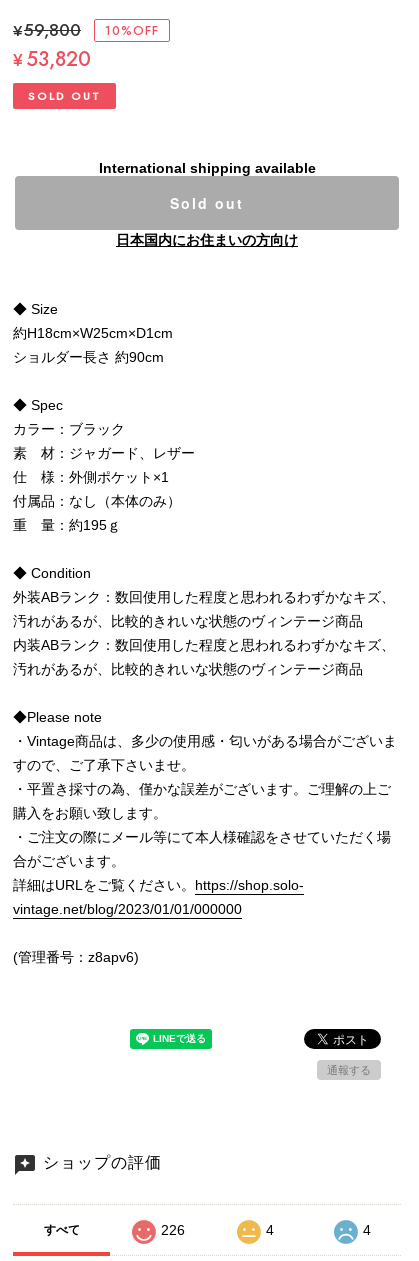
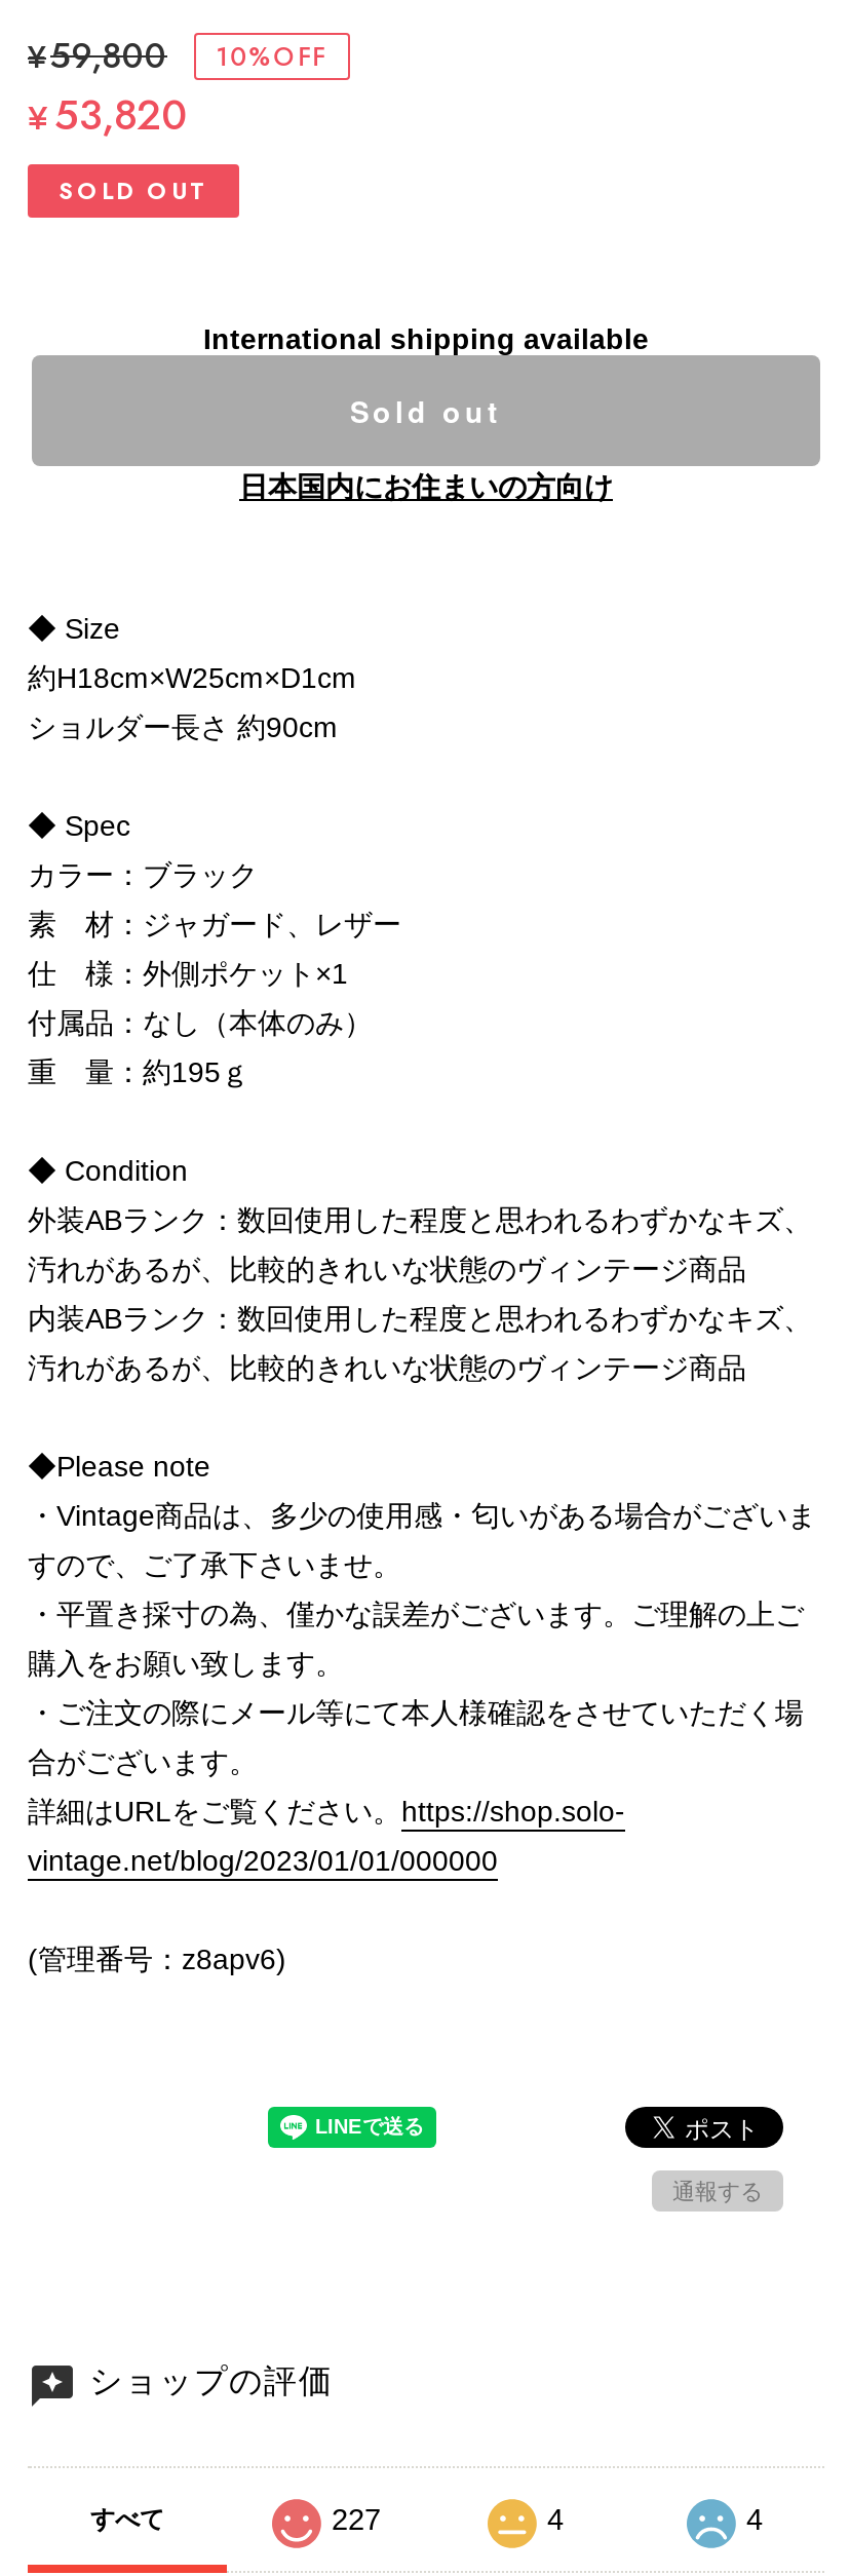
[161,1222,185,1238] 226 -> [332,2504,381,2537] 227

